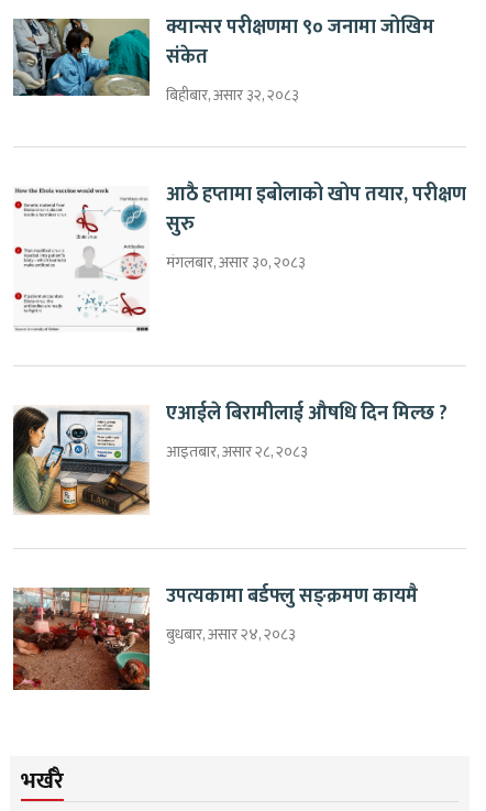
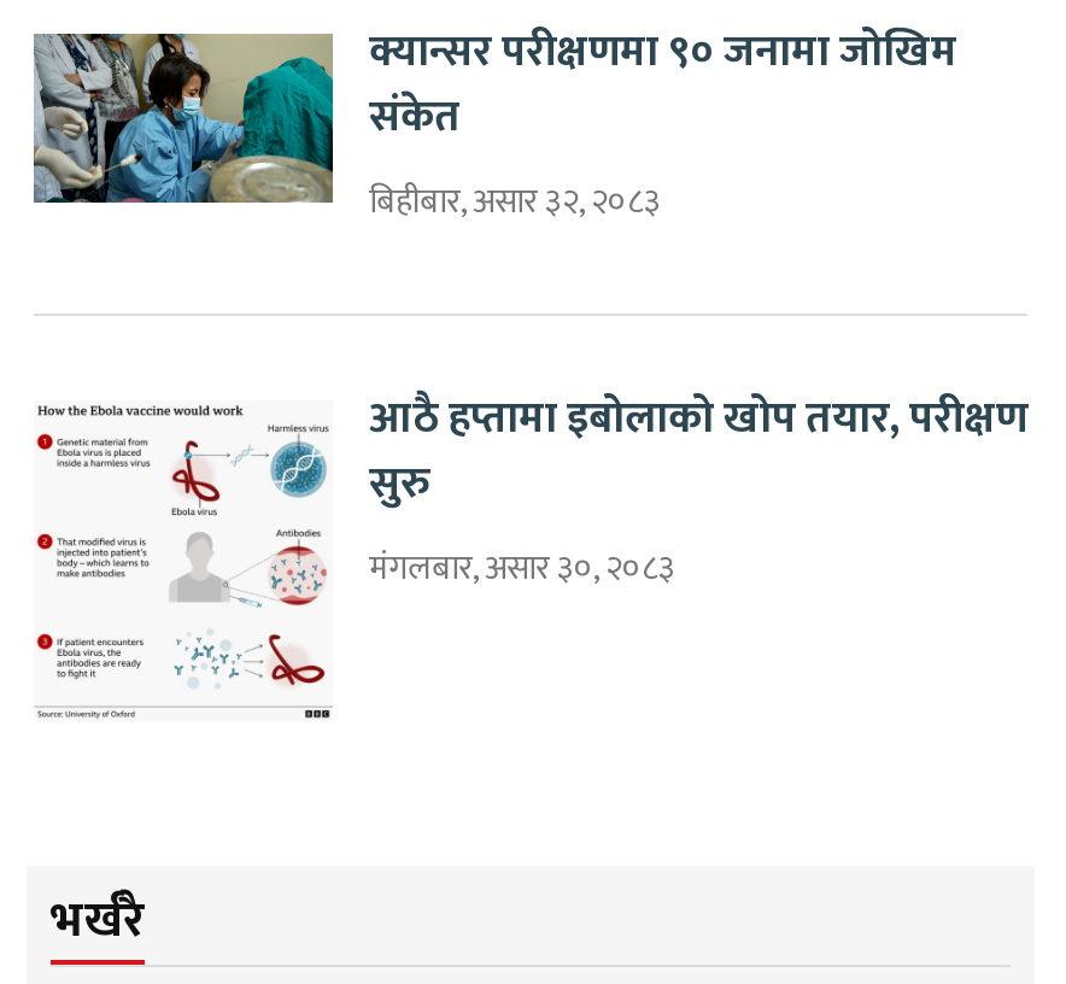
[12,398,448,516] [image] | एआईले बिरामीलाई औषधि दिन मिल्छ ? | आइतबार, असार २८, २०८३ -> none
[12,579,418,691] [image] | उपत्यकामा बर्डफ्लु सङ्क्रमण कायमै | बुधबार, असार २४, २०८३ -> none

